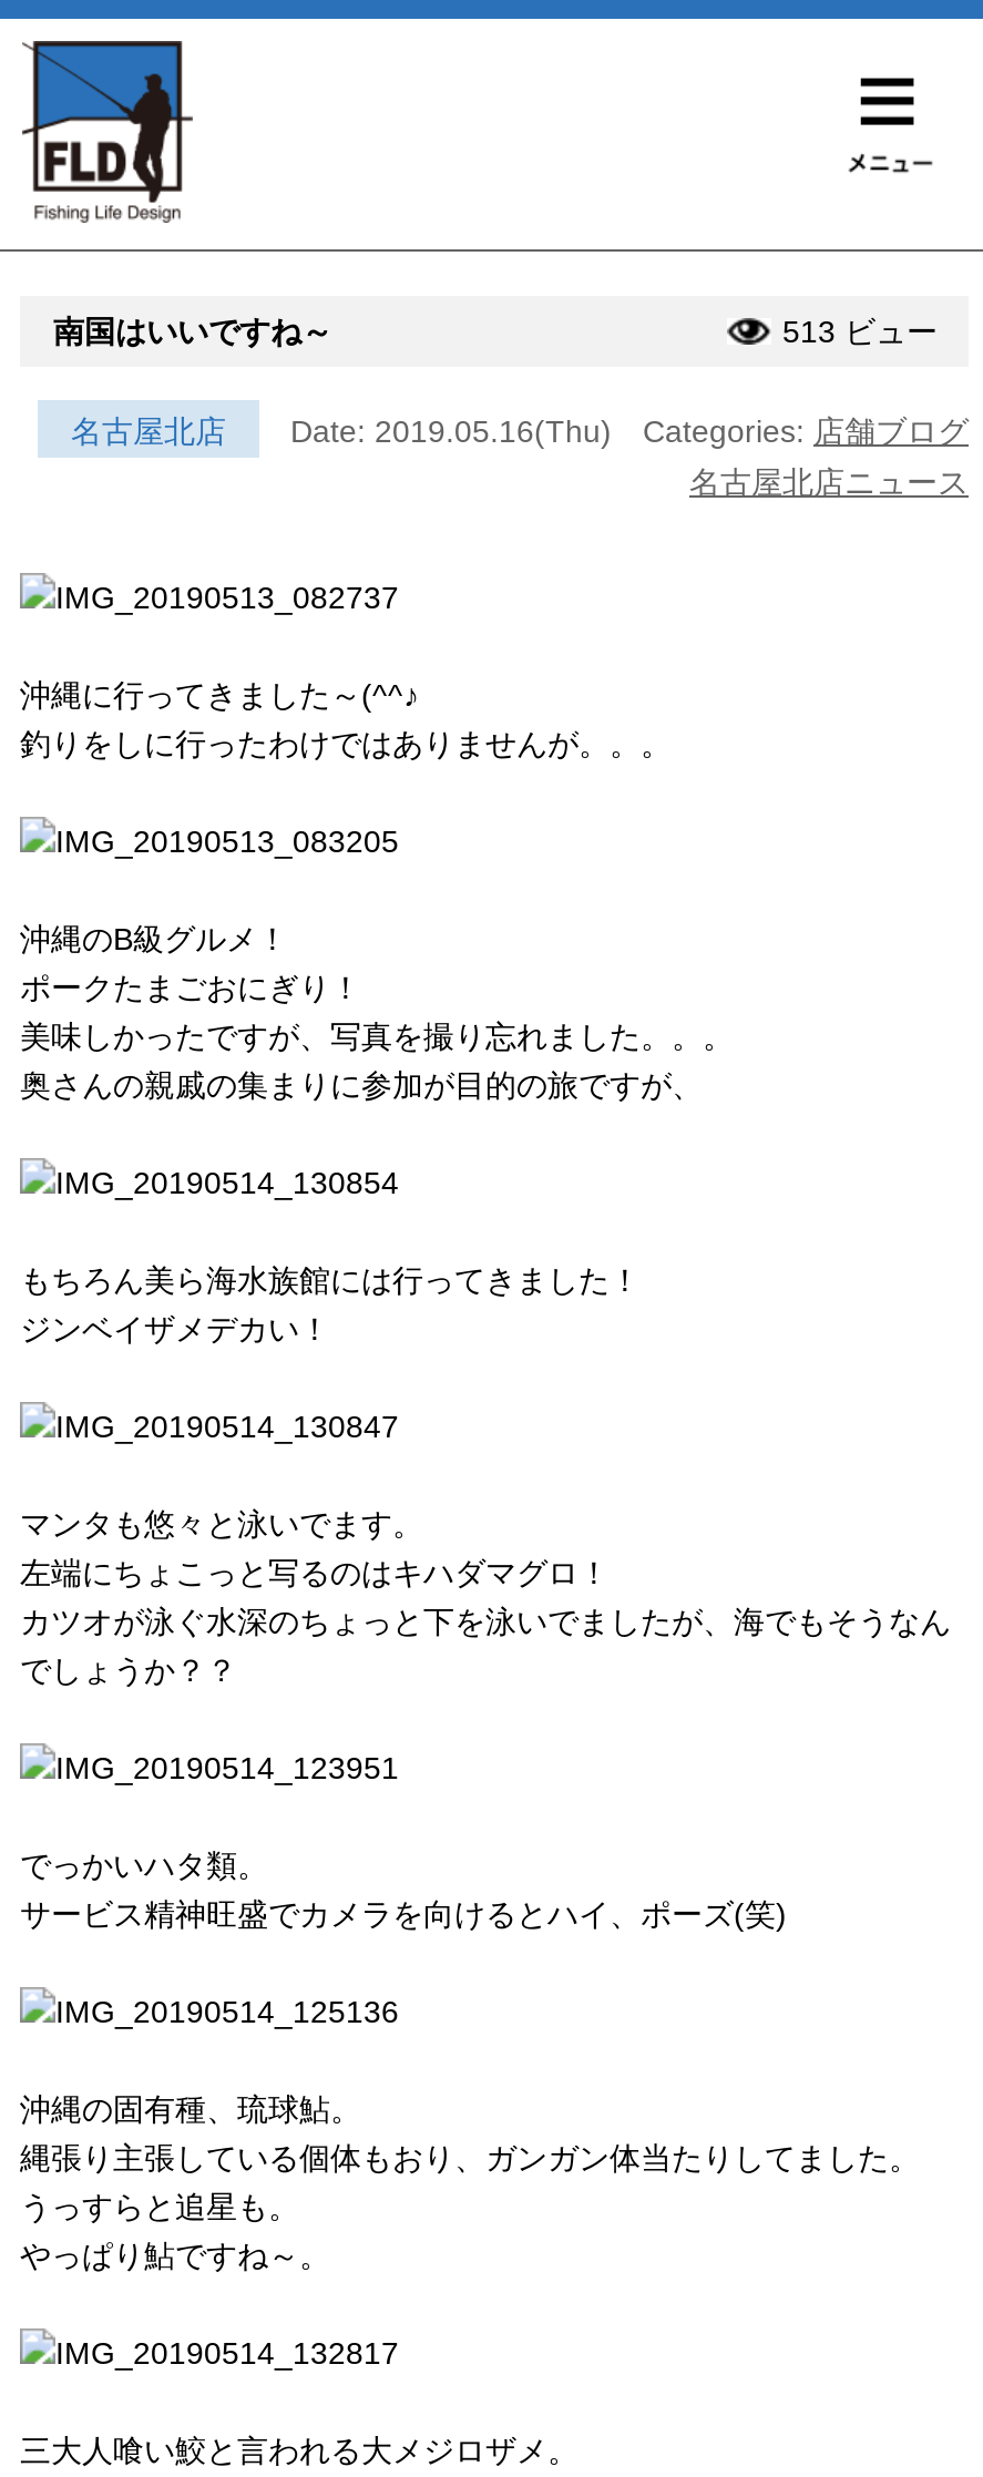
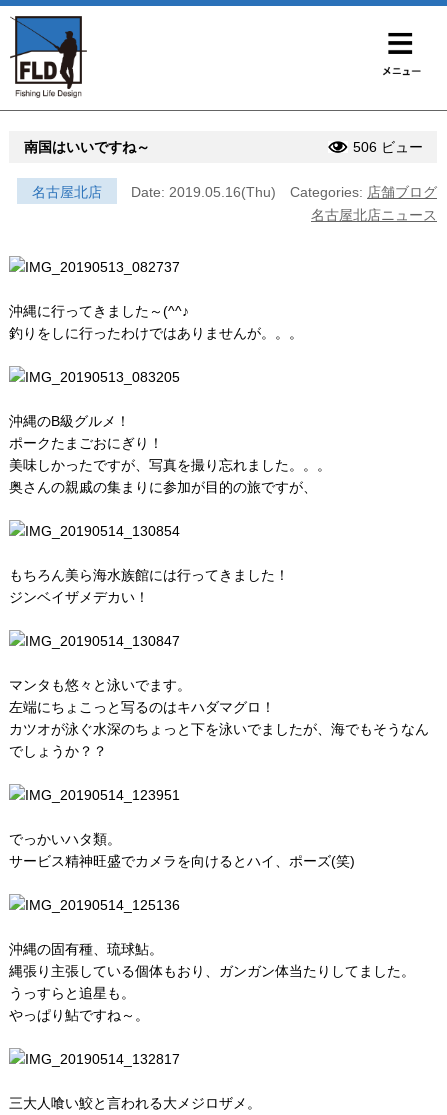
[782,313,938,348] 513 ビュー -> [353,138,423,154] 506 ビュー

